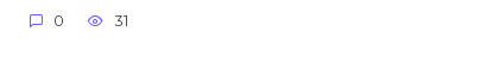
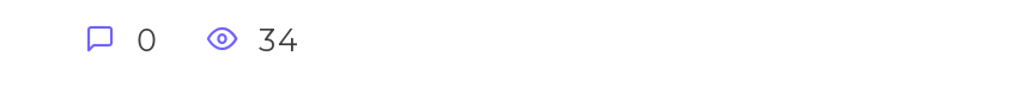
[114,12,128,30] 31 -> [259,22,297,58] 34

